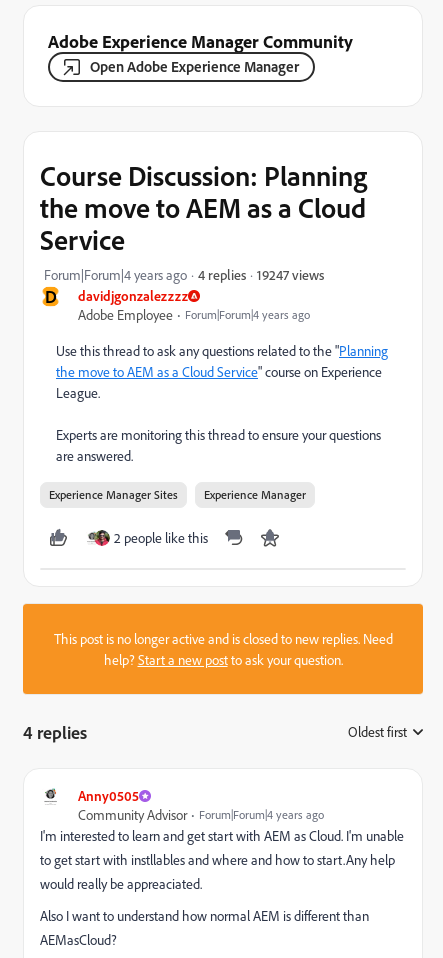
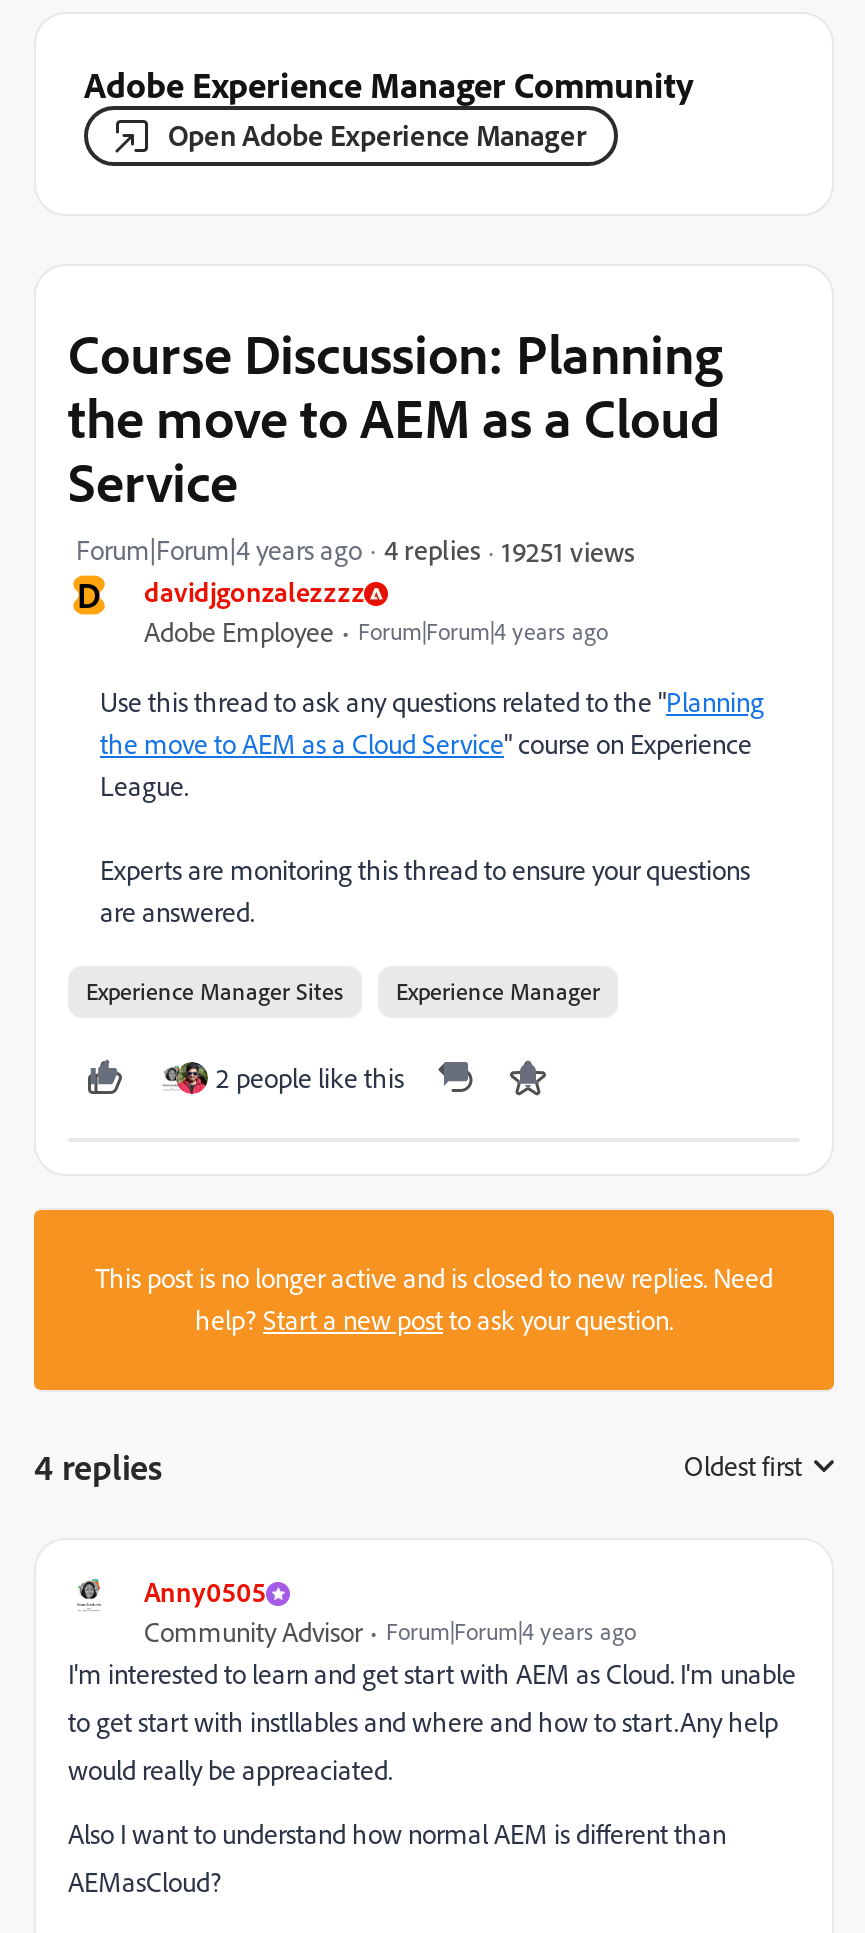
[257,265,324,282] 19247 views -> [502,533,634,567] 19251 views

